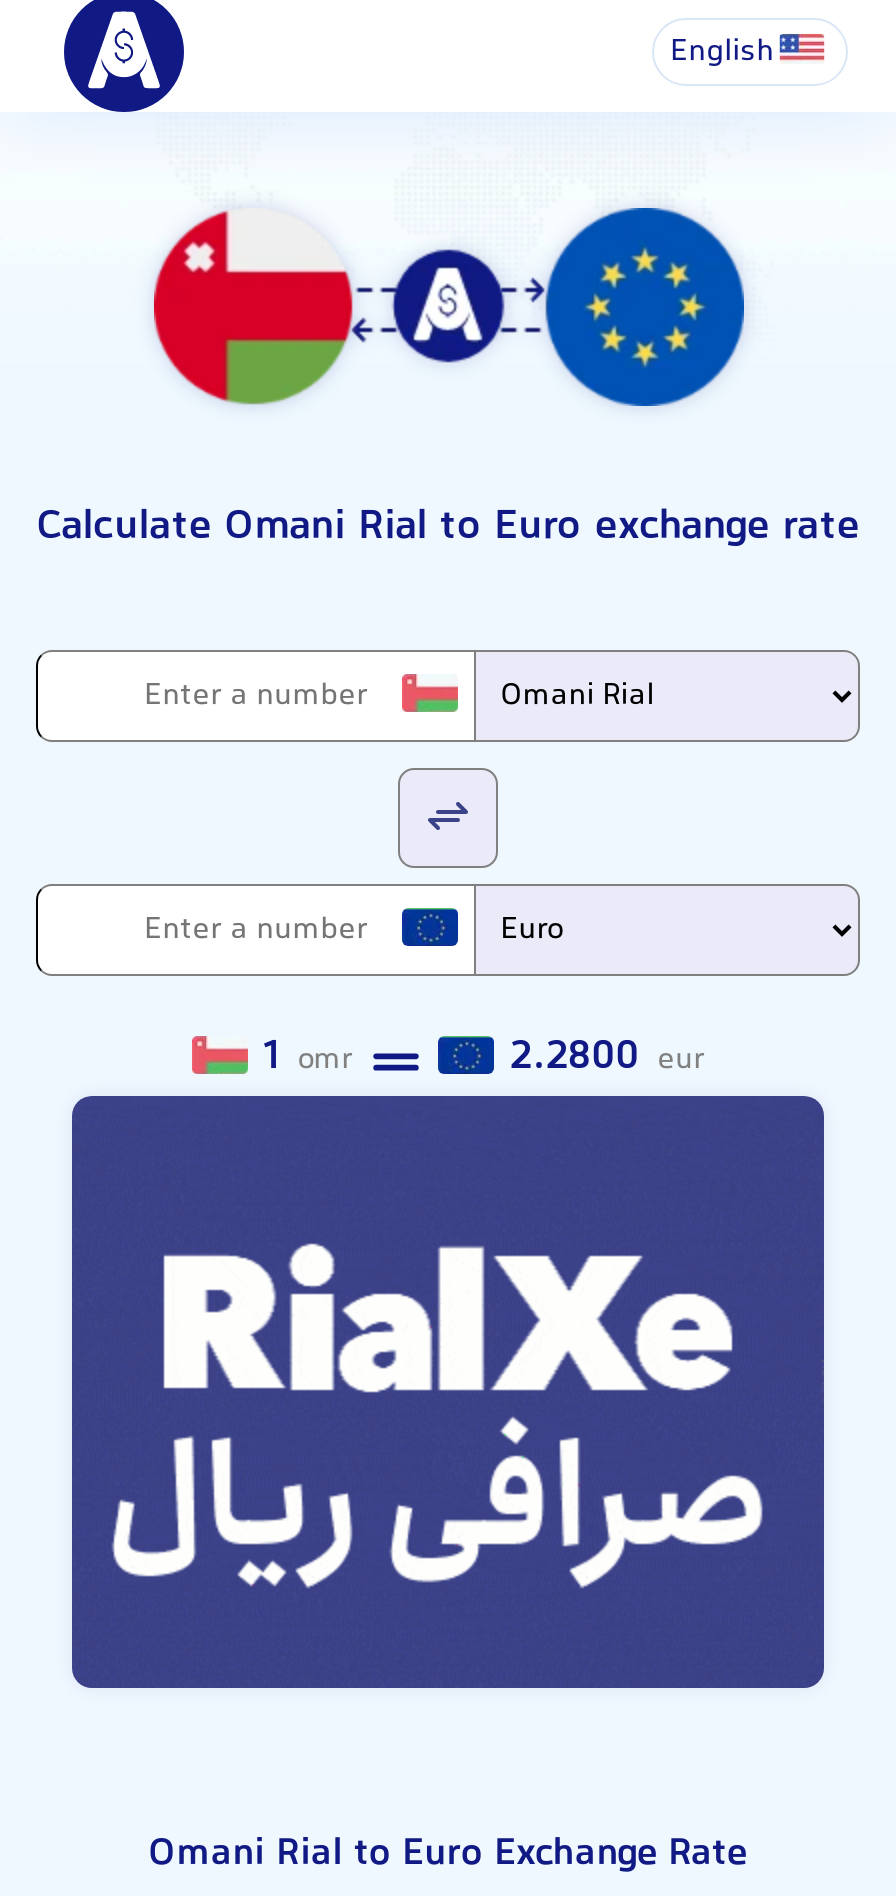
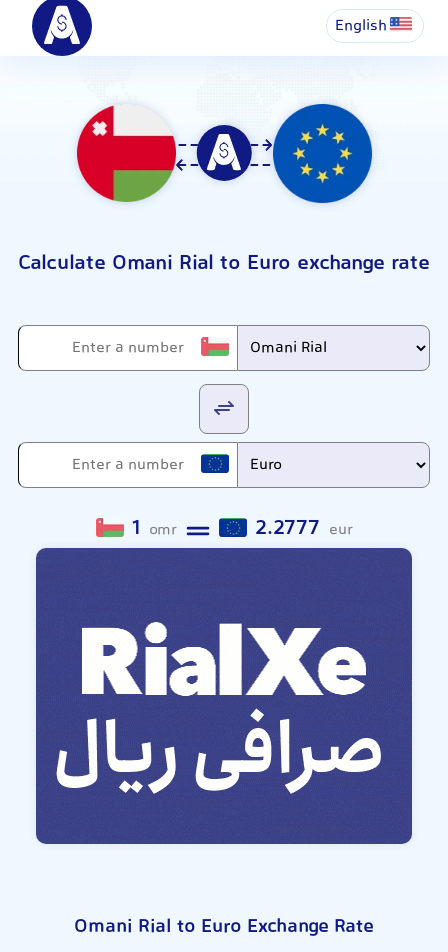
[509,1025,705,1093] 2.2800 eur -> [254,512,352,546] 2.2777 eur

